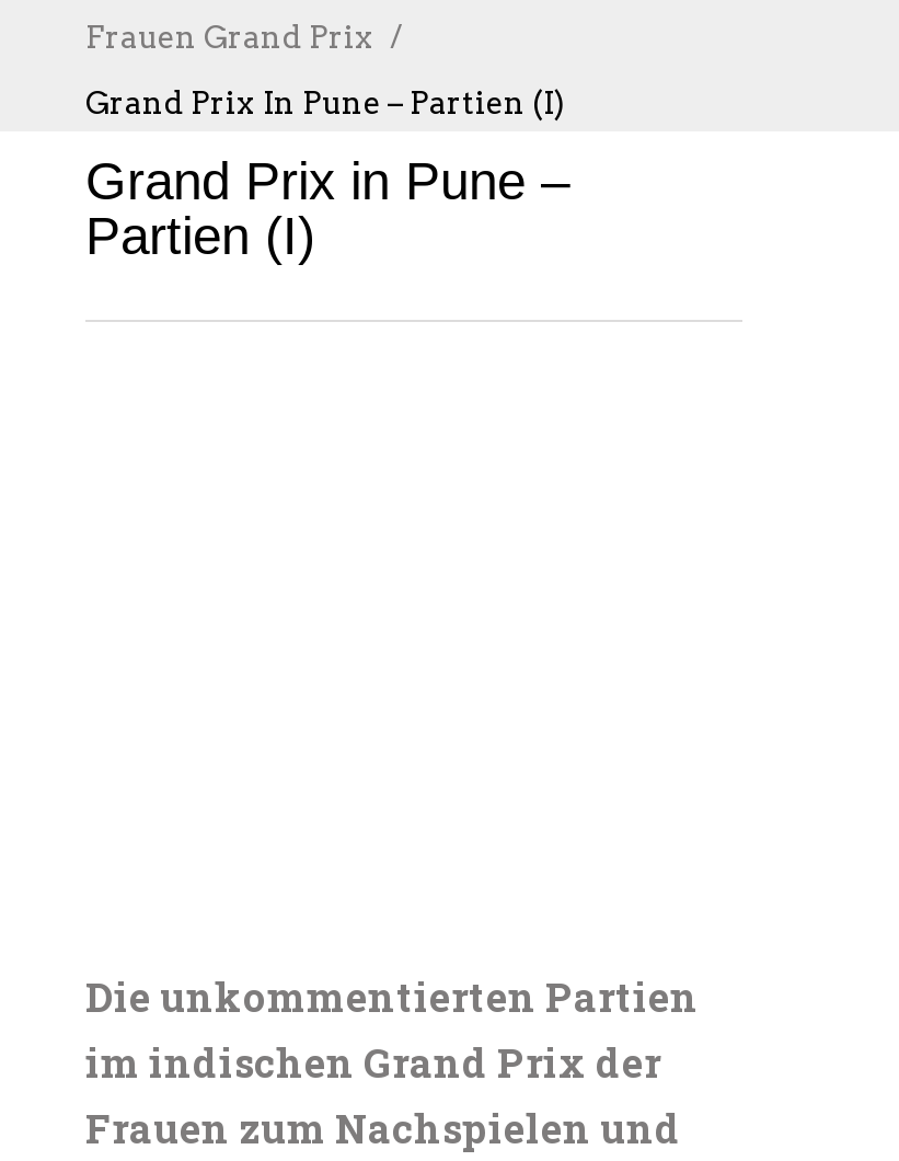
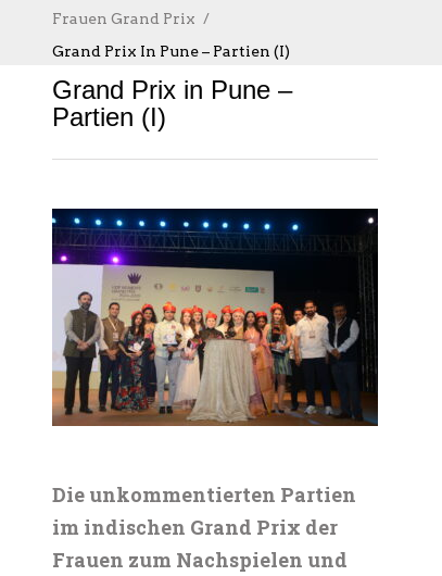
none -> [51,208,379,427] [image]

